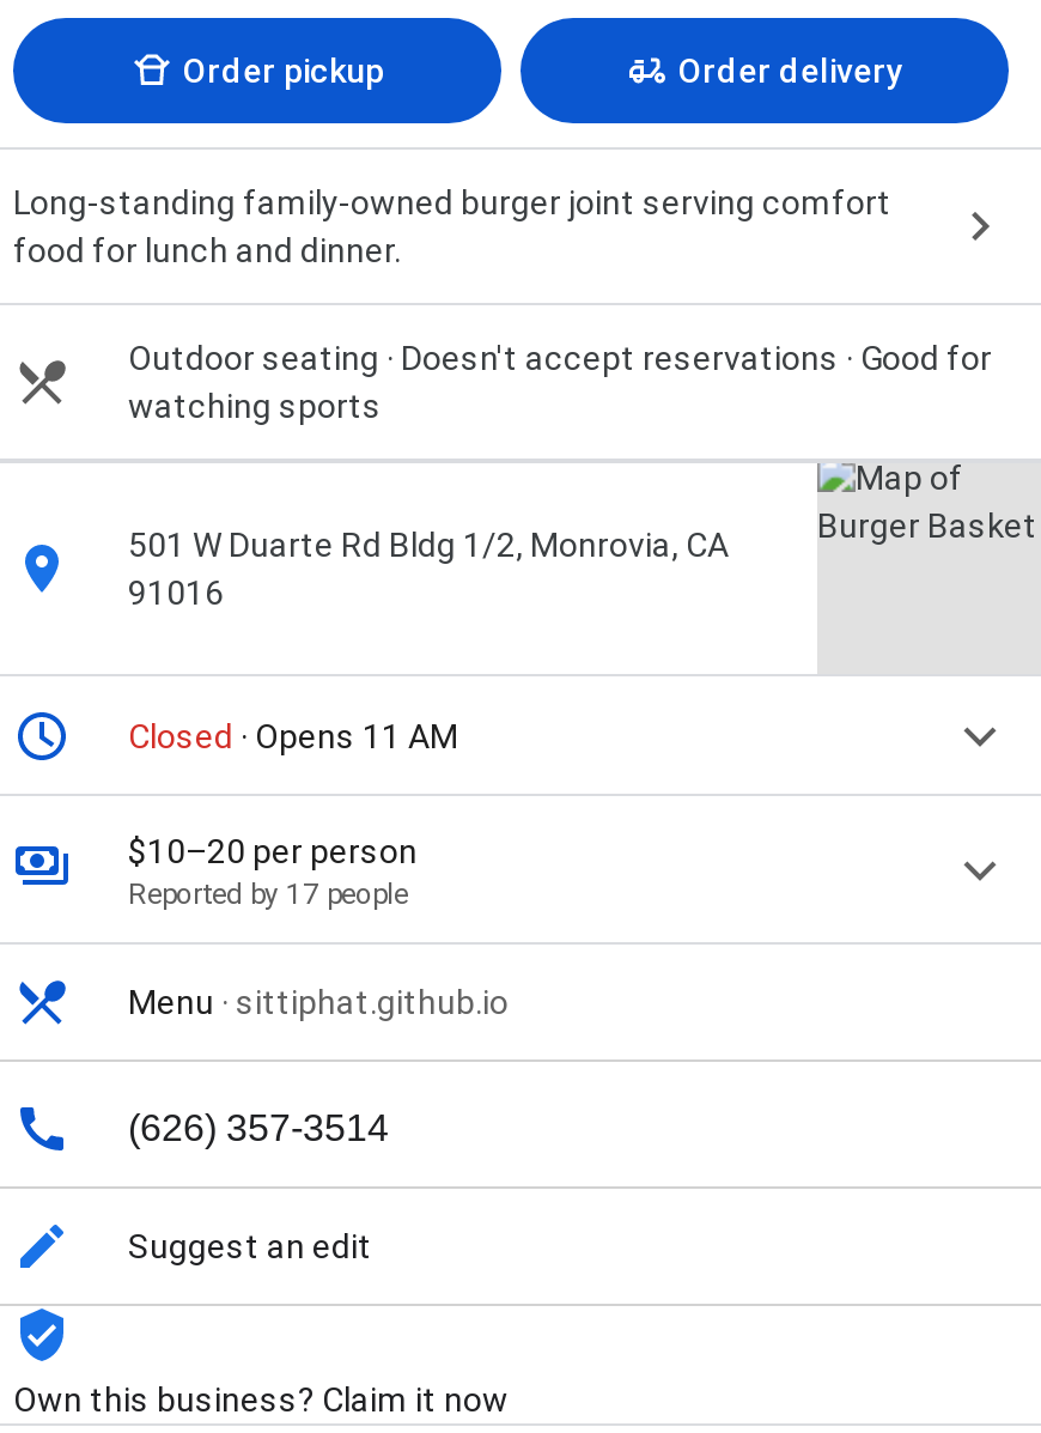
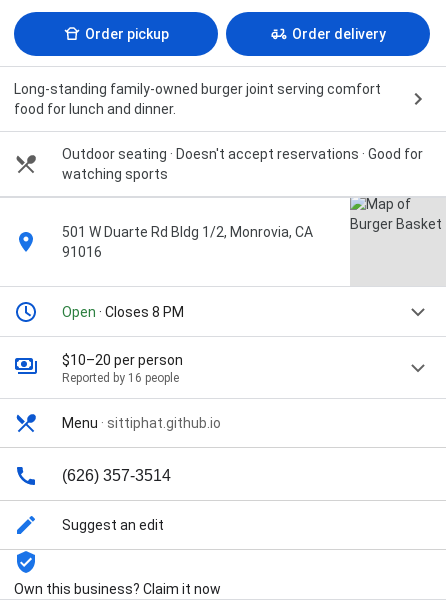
[128,718,458,756] Closed · Opens 11 AM -> [62,304,184,320] Open · Closes 8 PM
[128,878,408,912] Reported by 17 people -> [62,371,179,385] Reported by 16 people

